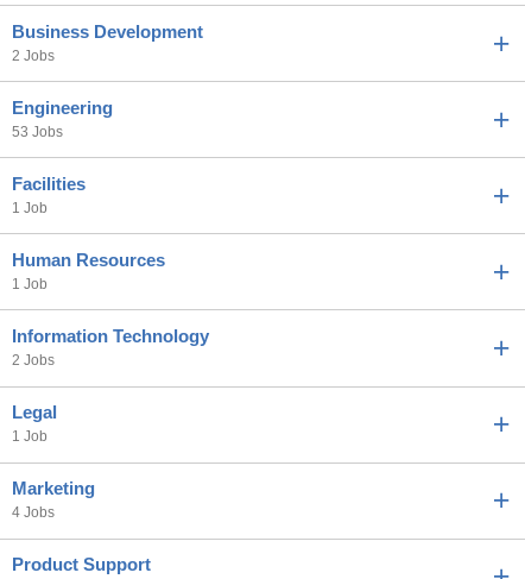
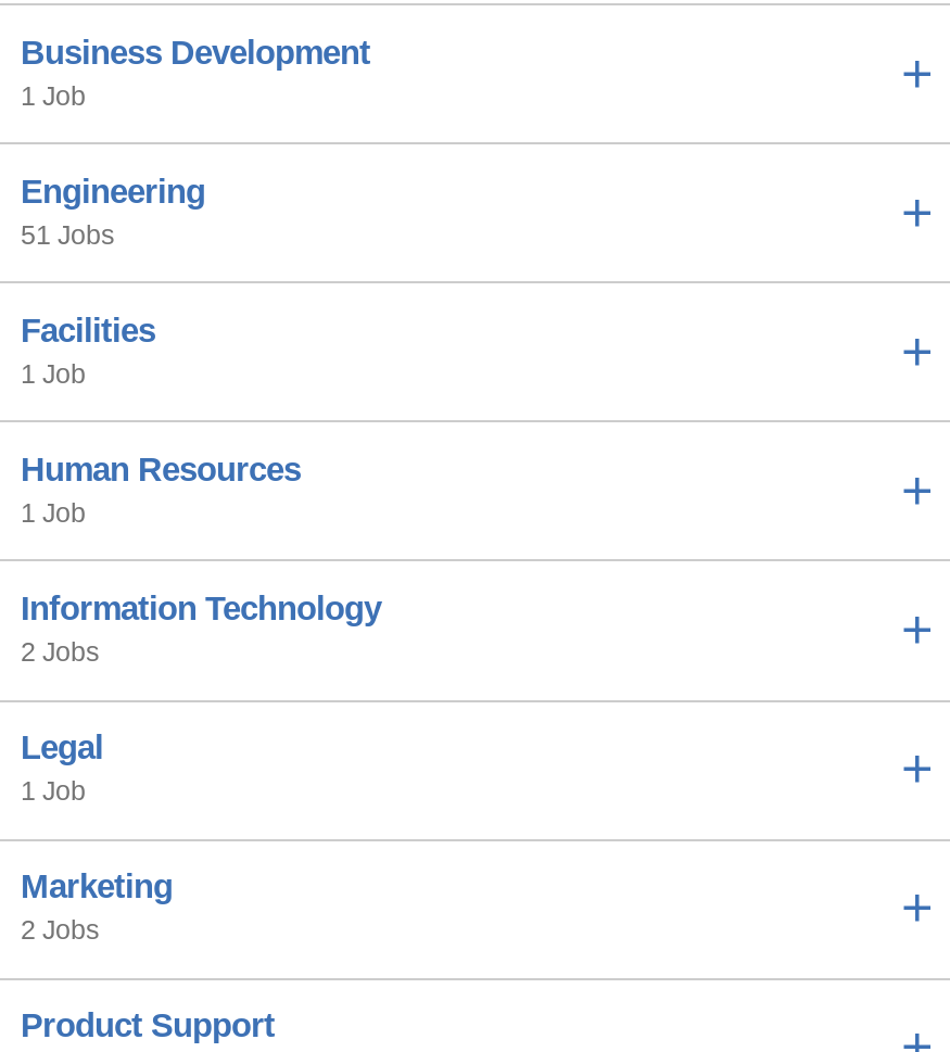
[11,47,54,64] 2 Jobs -> [21,81,86,112] 1 Job
[11,124,62,140] 53 Jobs -> [21,220,114,251] 51 Jobs
[11,504,54,521] 4 Jobs -> [21,915,99,946] 2 Jobs

